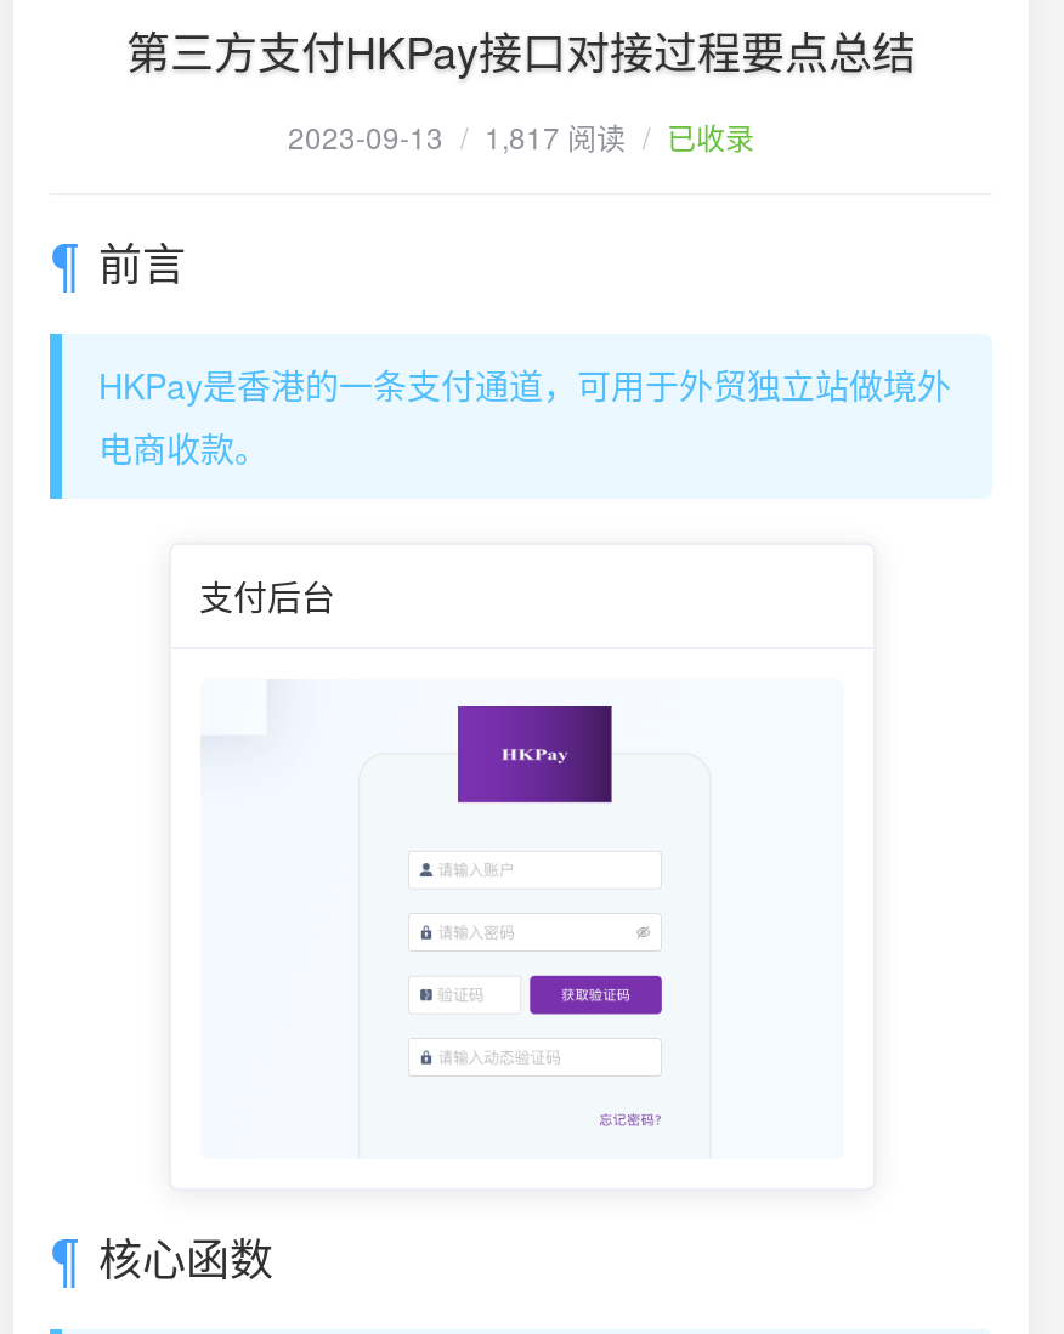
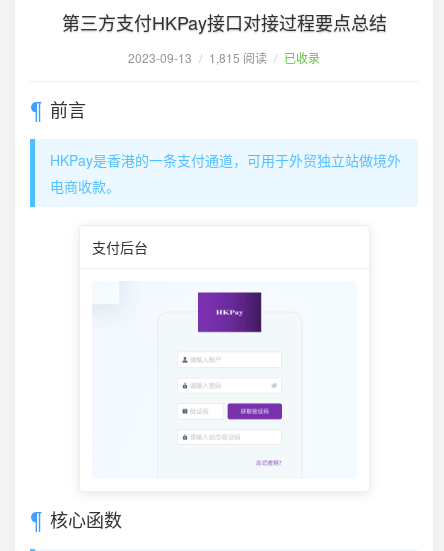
[288,115,754,157] 2023-09-13 / 1,817 阅读 / 已收录 -> [128,49,320,66] 2023-09-13 / 1,815 阅读 / 已收录

